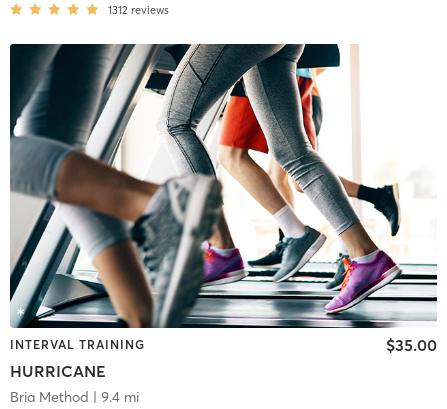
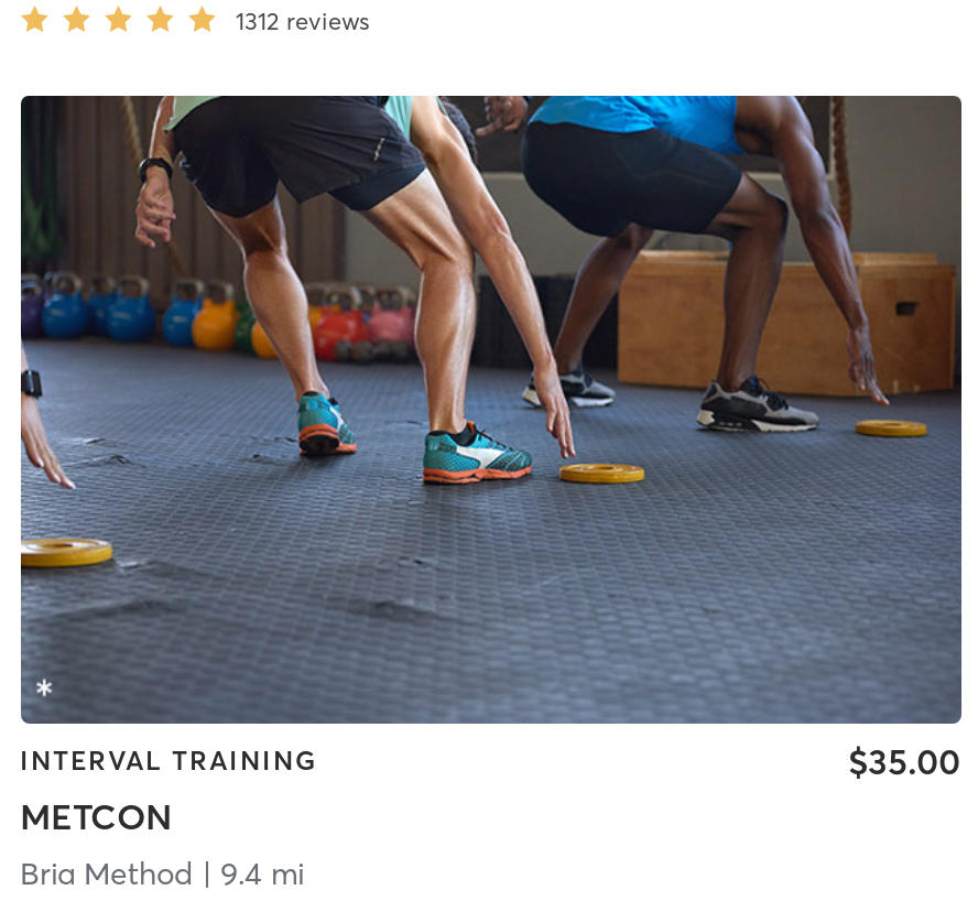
[9,43,437,381] [image] | HURRICANE -> [19,93,964,839] [image] | METCON

